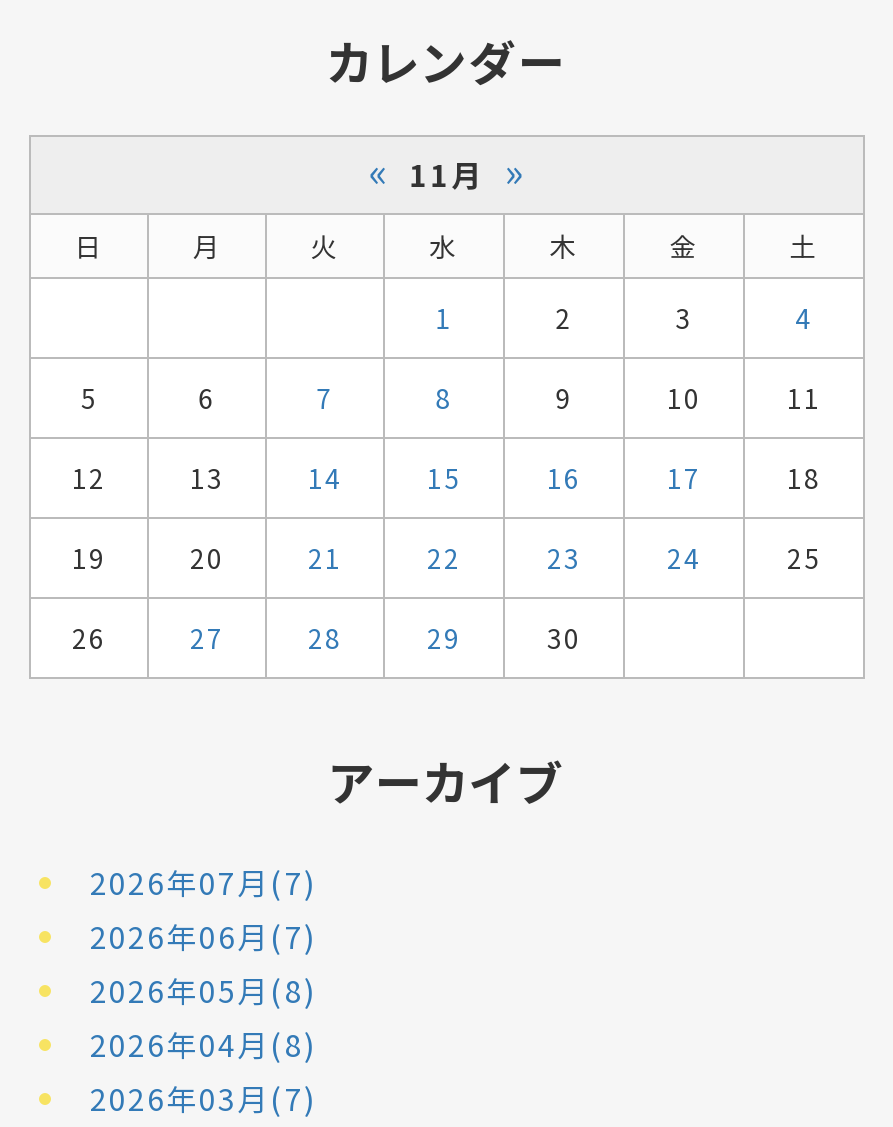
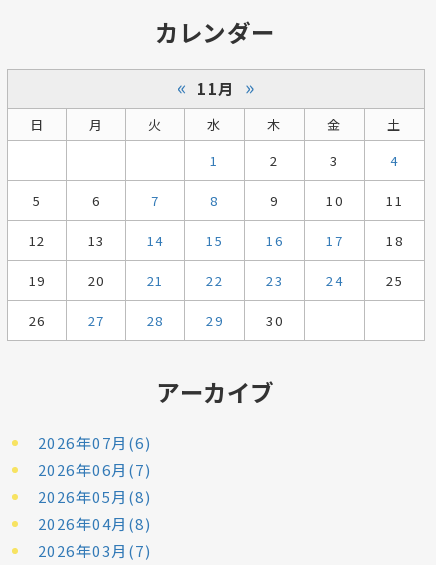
[90,861,317,903] 2026年07月(7) -> [37,432,151,453] 2026年07月(6)

